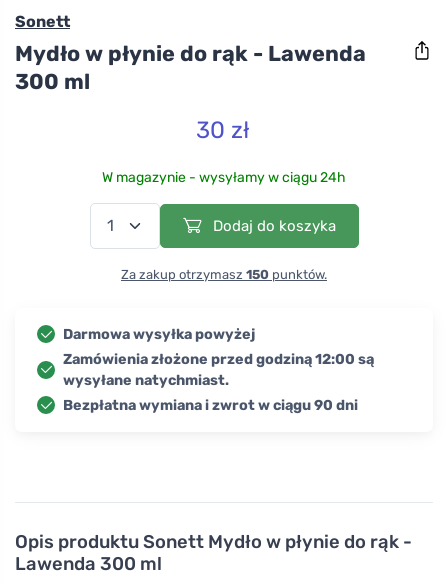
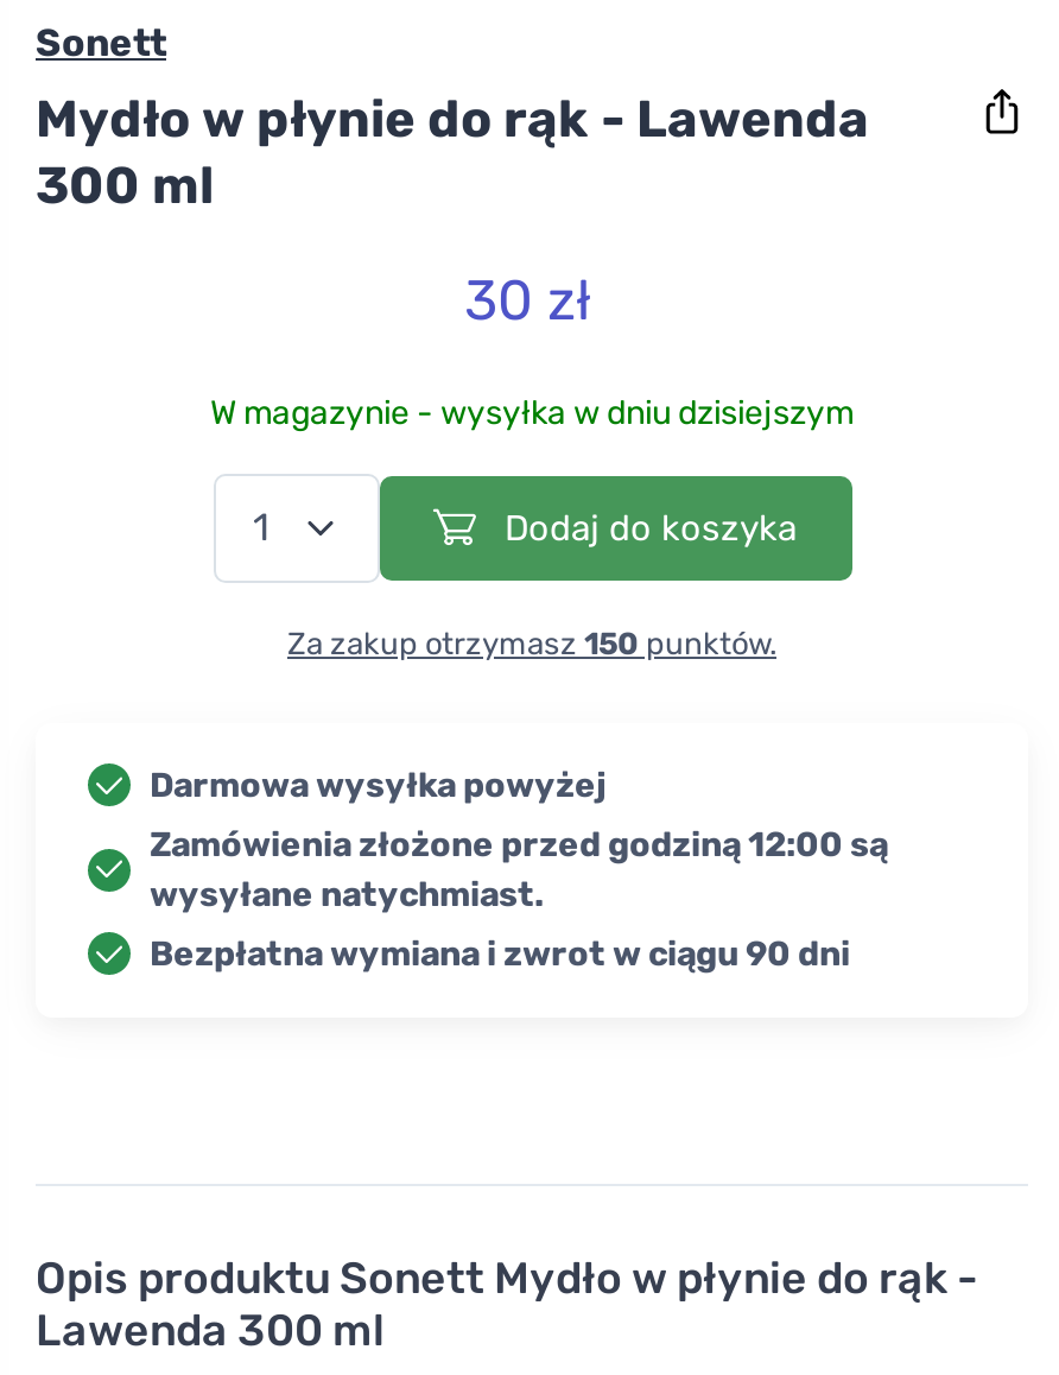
[102,169,346,186] W magazynie - wysyłamy w ciągu 24h -> [210,392,854,432] W magazynie - wysyłka w dniu dzisiejszym

